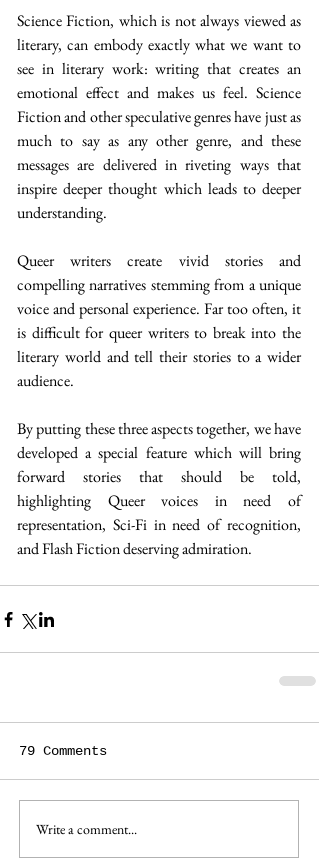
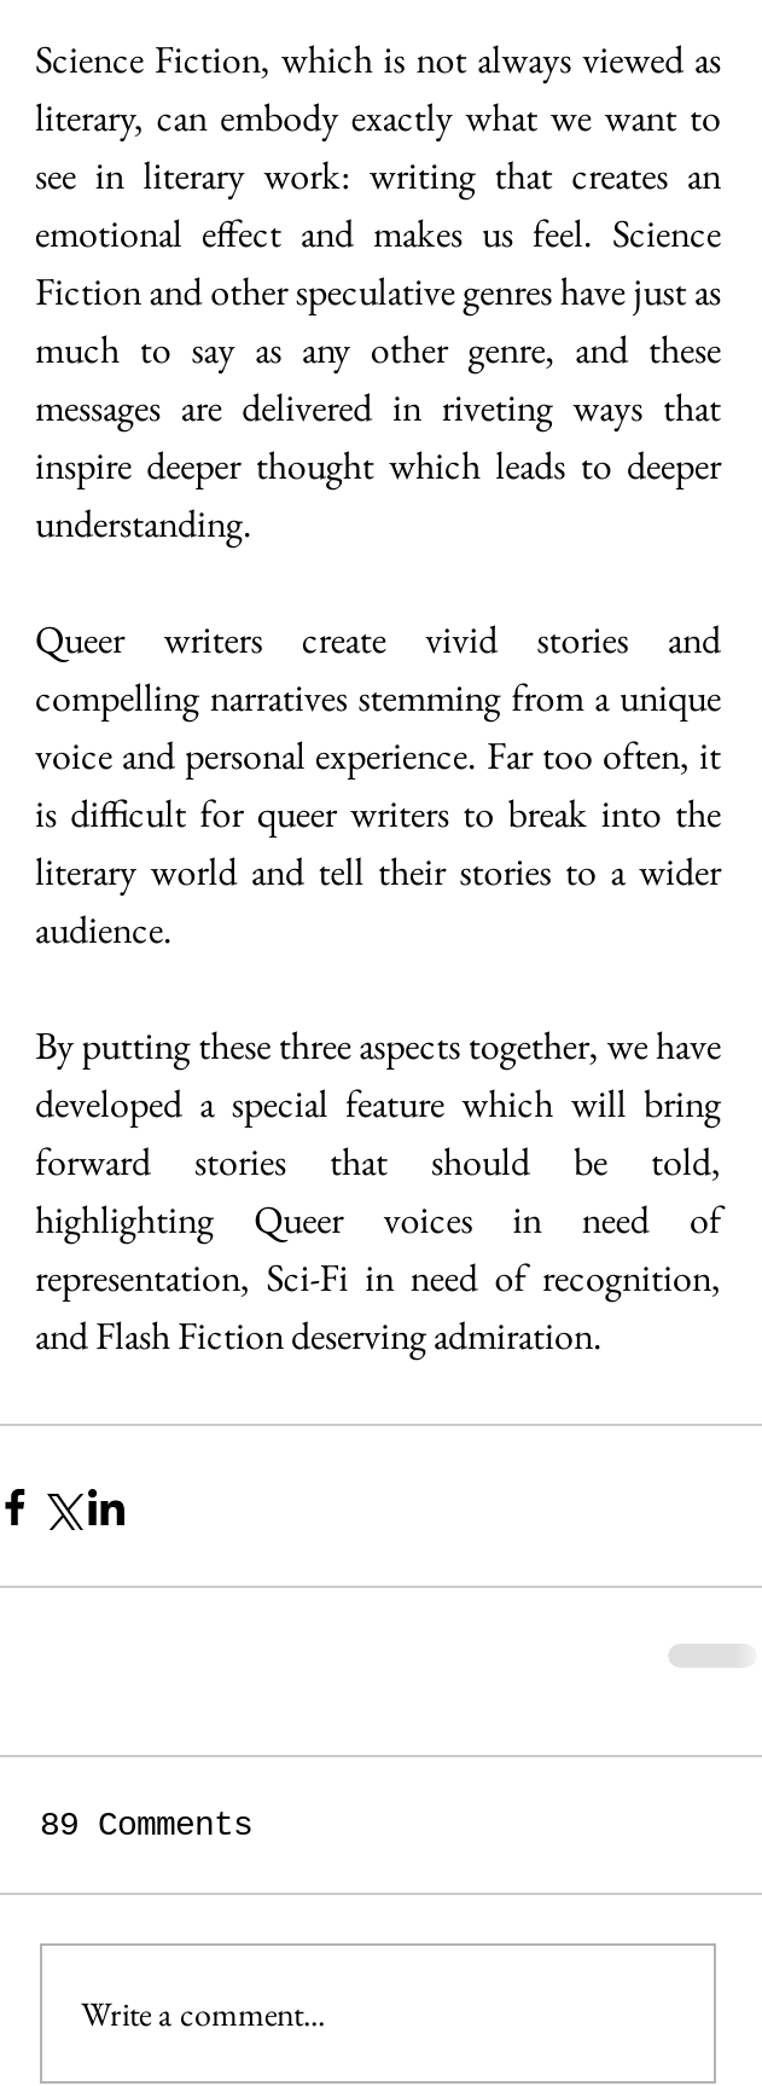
[19,743,107,759] 79 Comments -> [40,1806,252,1845] 89 Comments

